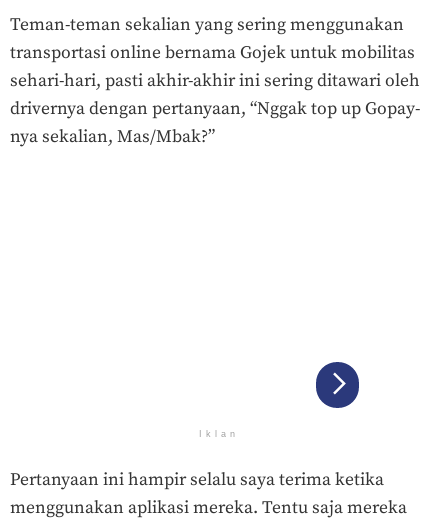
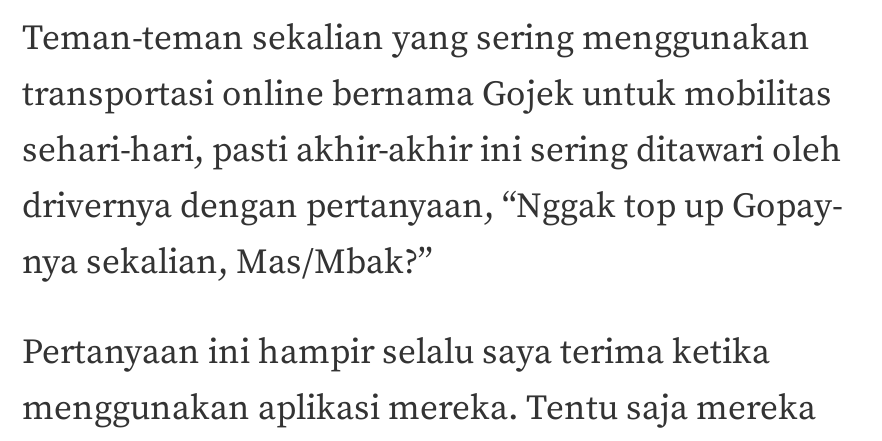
[315,361,360,409] [image] -> none
[199,429,239,439] Iklan -> none

